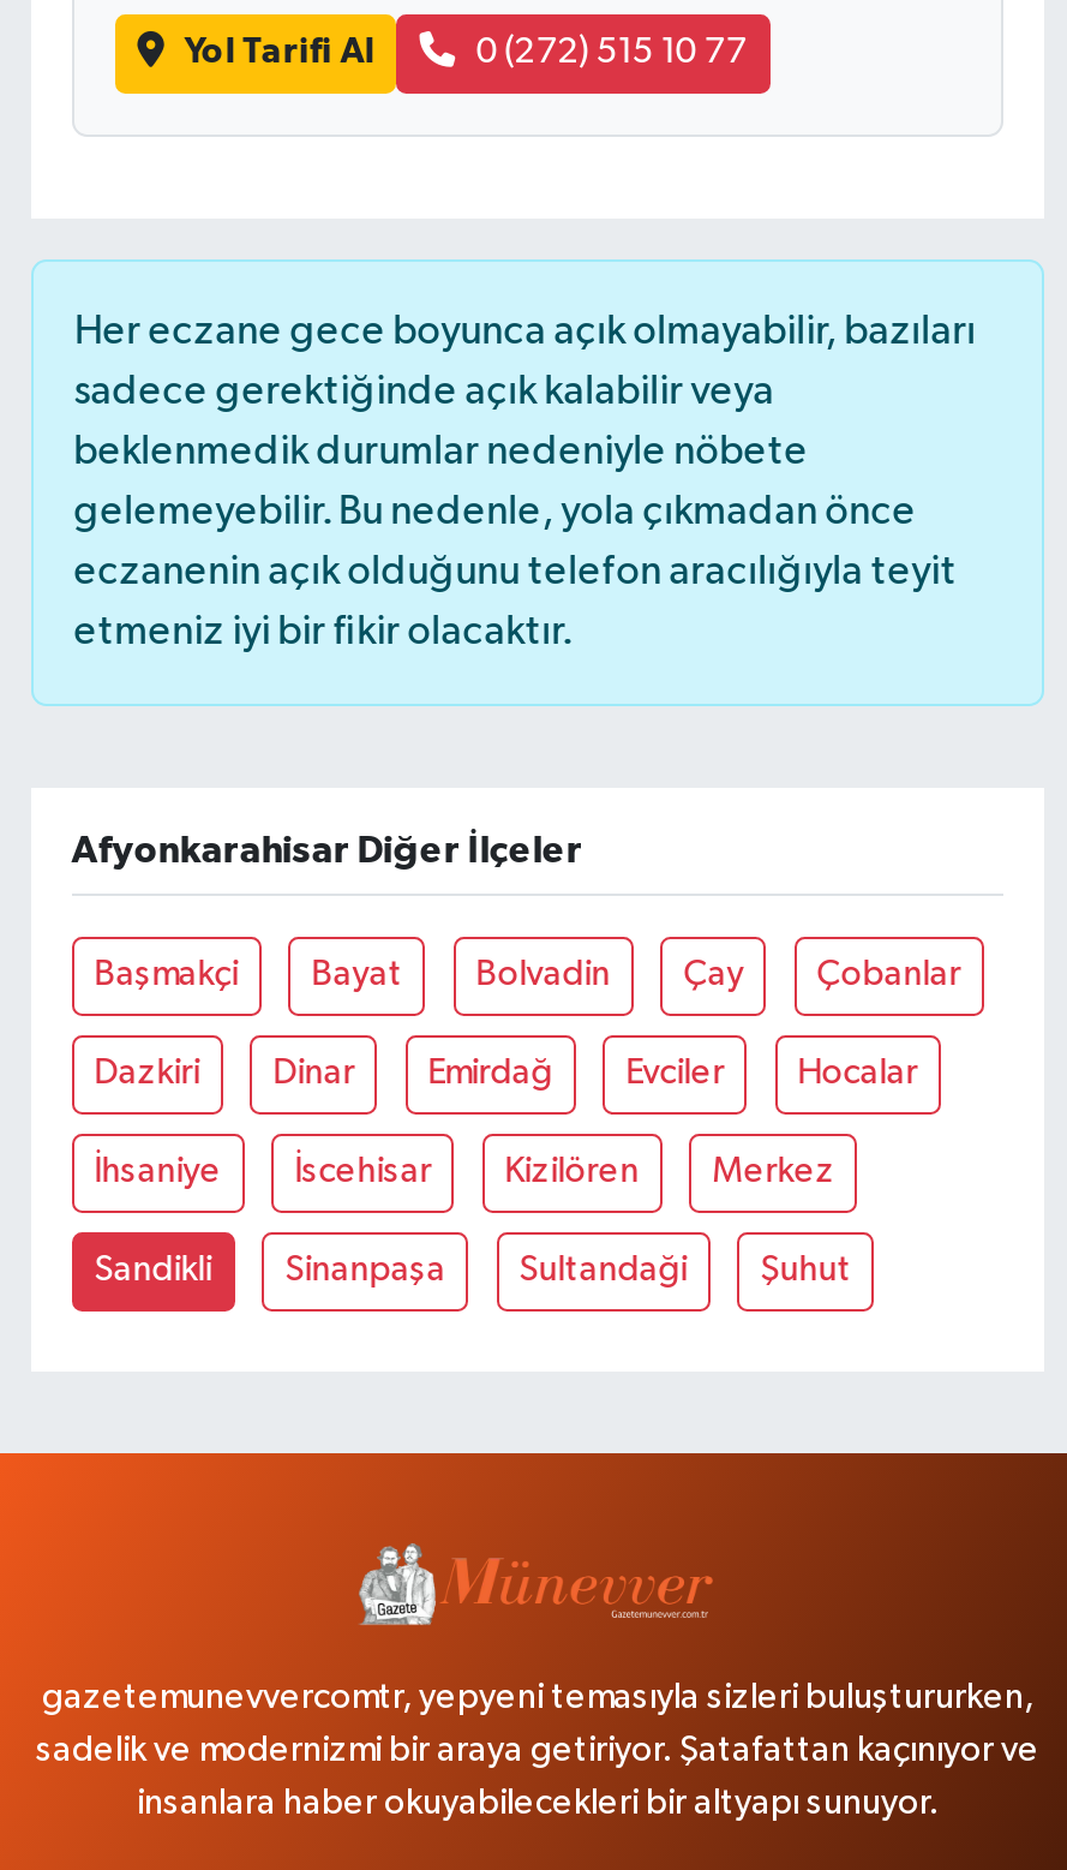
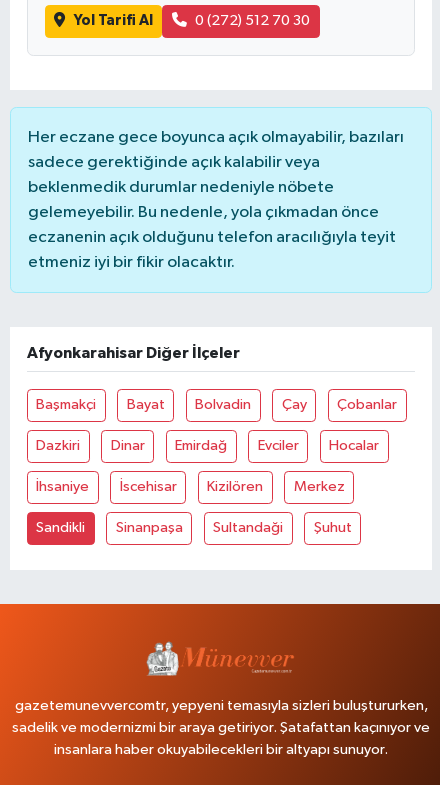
[476,35,747,71] 0 (272) 515 10 77 -> [195,13,310,28] 0 (272) 512 70 30

